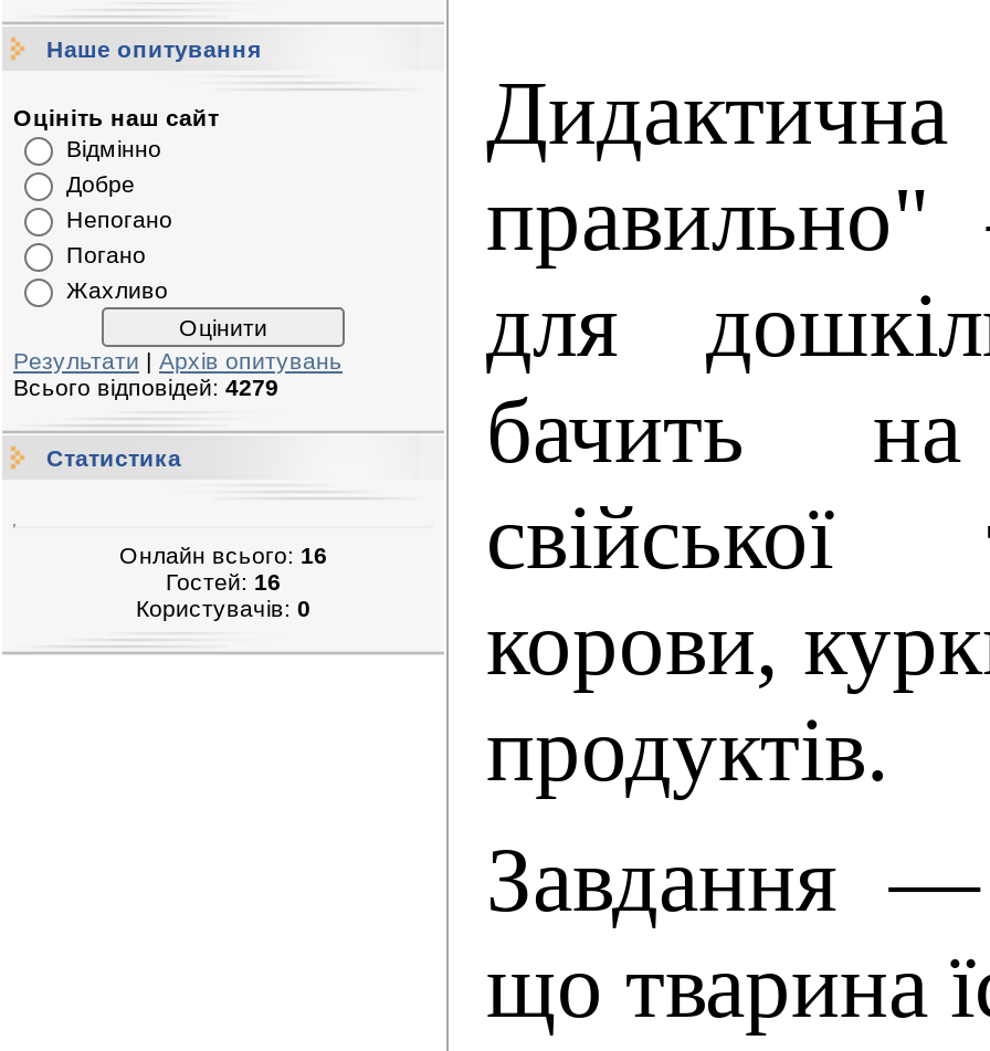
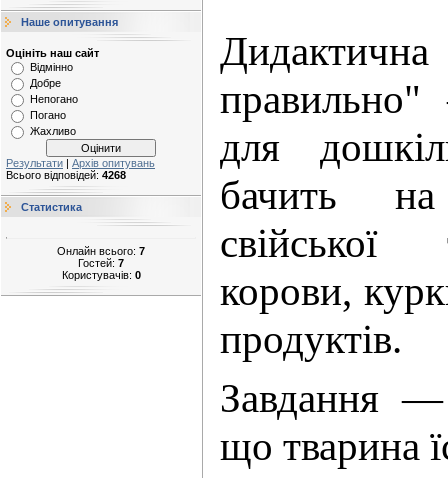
[13,374,278,400] Всього відповідей:4279 -> [6,169,126,181] Всього відповідей:4268
[119,541,327,567] Онлайн всього: 16 -> [57,245,145,257] Онлайн всього: 7
[166,567,281,594] Гостей: 16 -> [78,257,124,269] Гостей: 7

